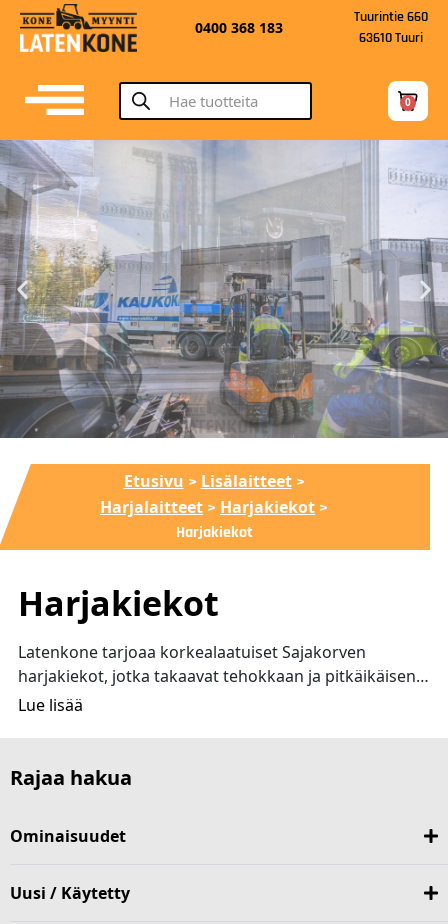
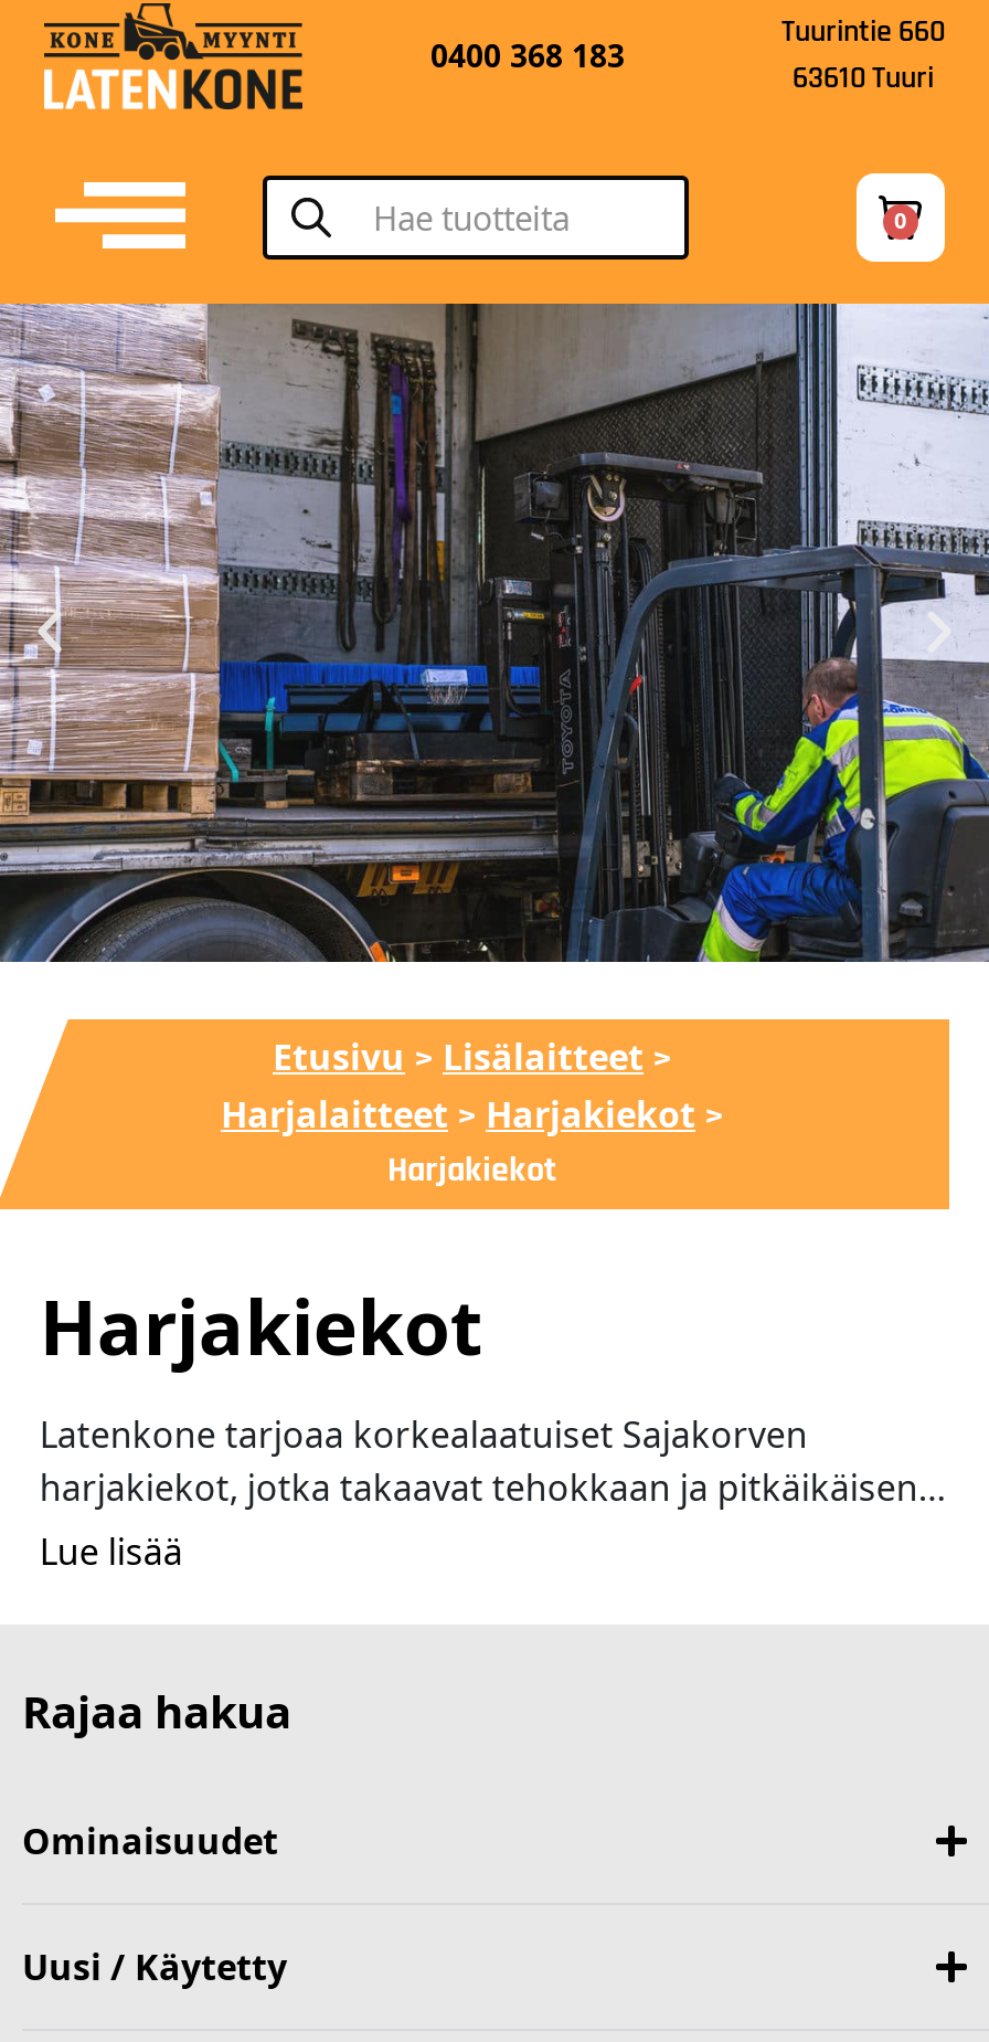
[3,139,445,439] [image] -> [7,301,982,964] [image]

